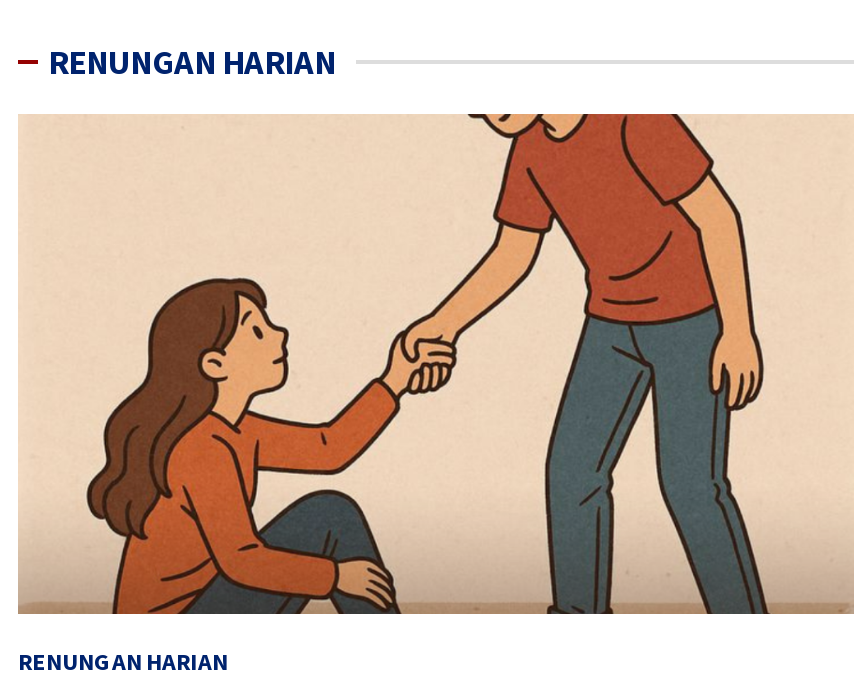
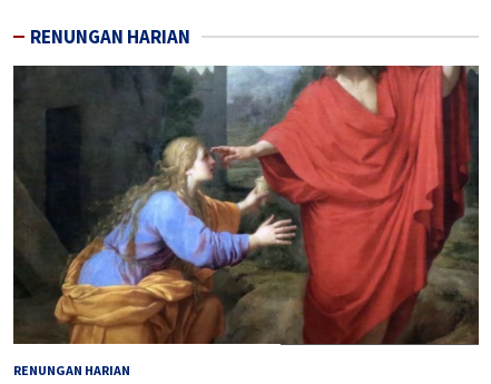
[16,112,854,616] [image] -> [12,65,480,345] [image]

